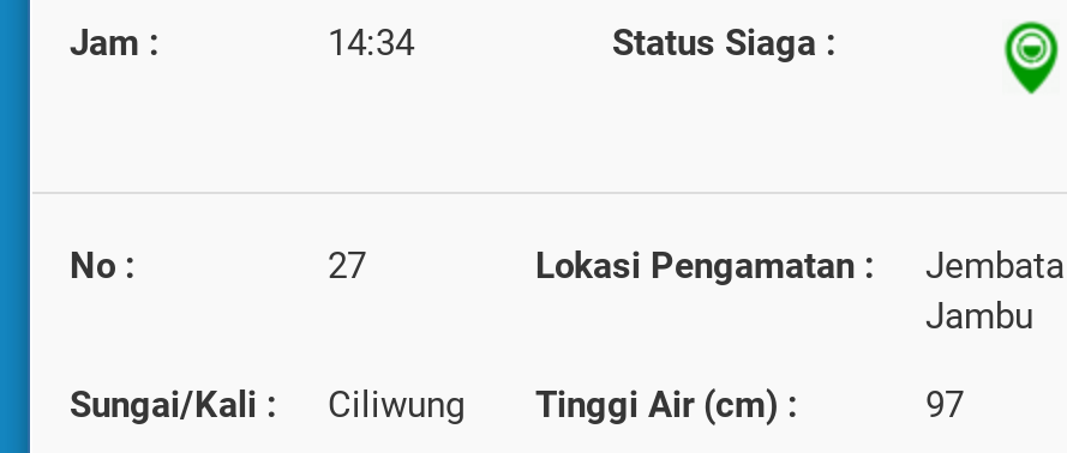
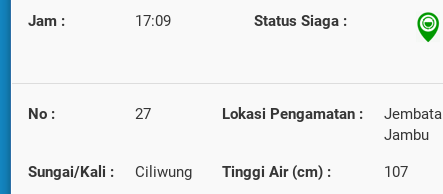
[328,22,414,65] 14:34 -> [135,12,171,30] 17:09
[925,383,964,427] 97 -> [384,163,408,181] 107

